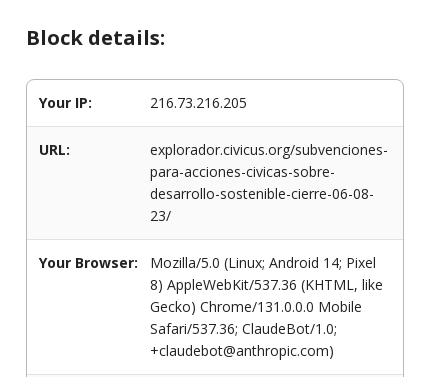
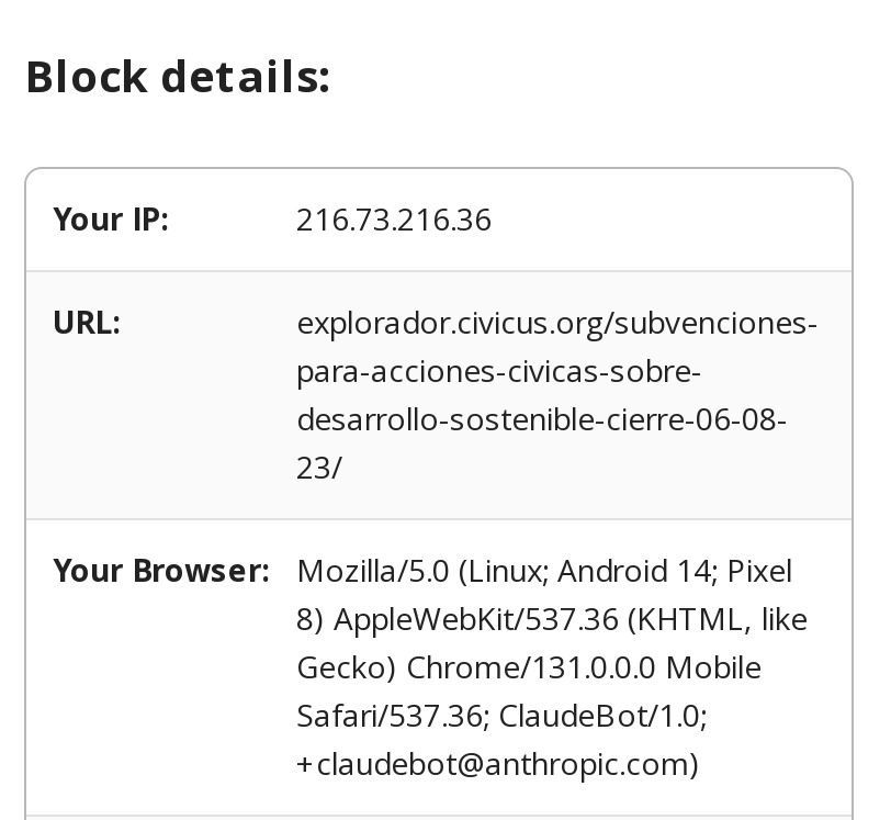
[150,93,247,112] 216.73.216.205 -> [296,198,492,239] 216.73.216.36

